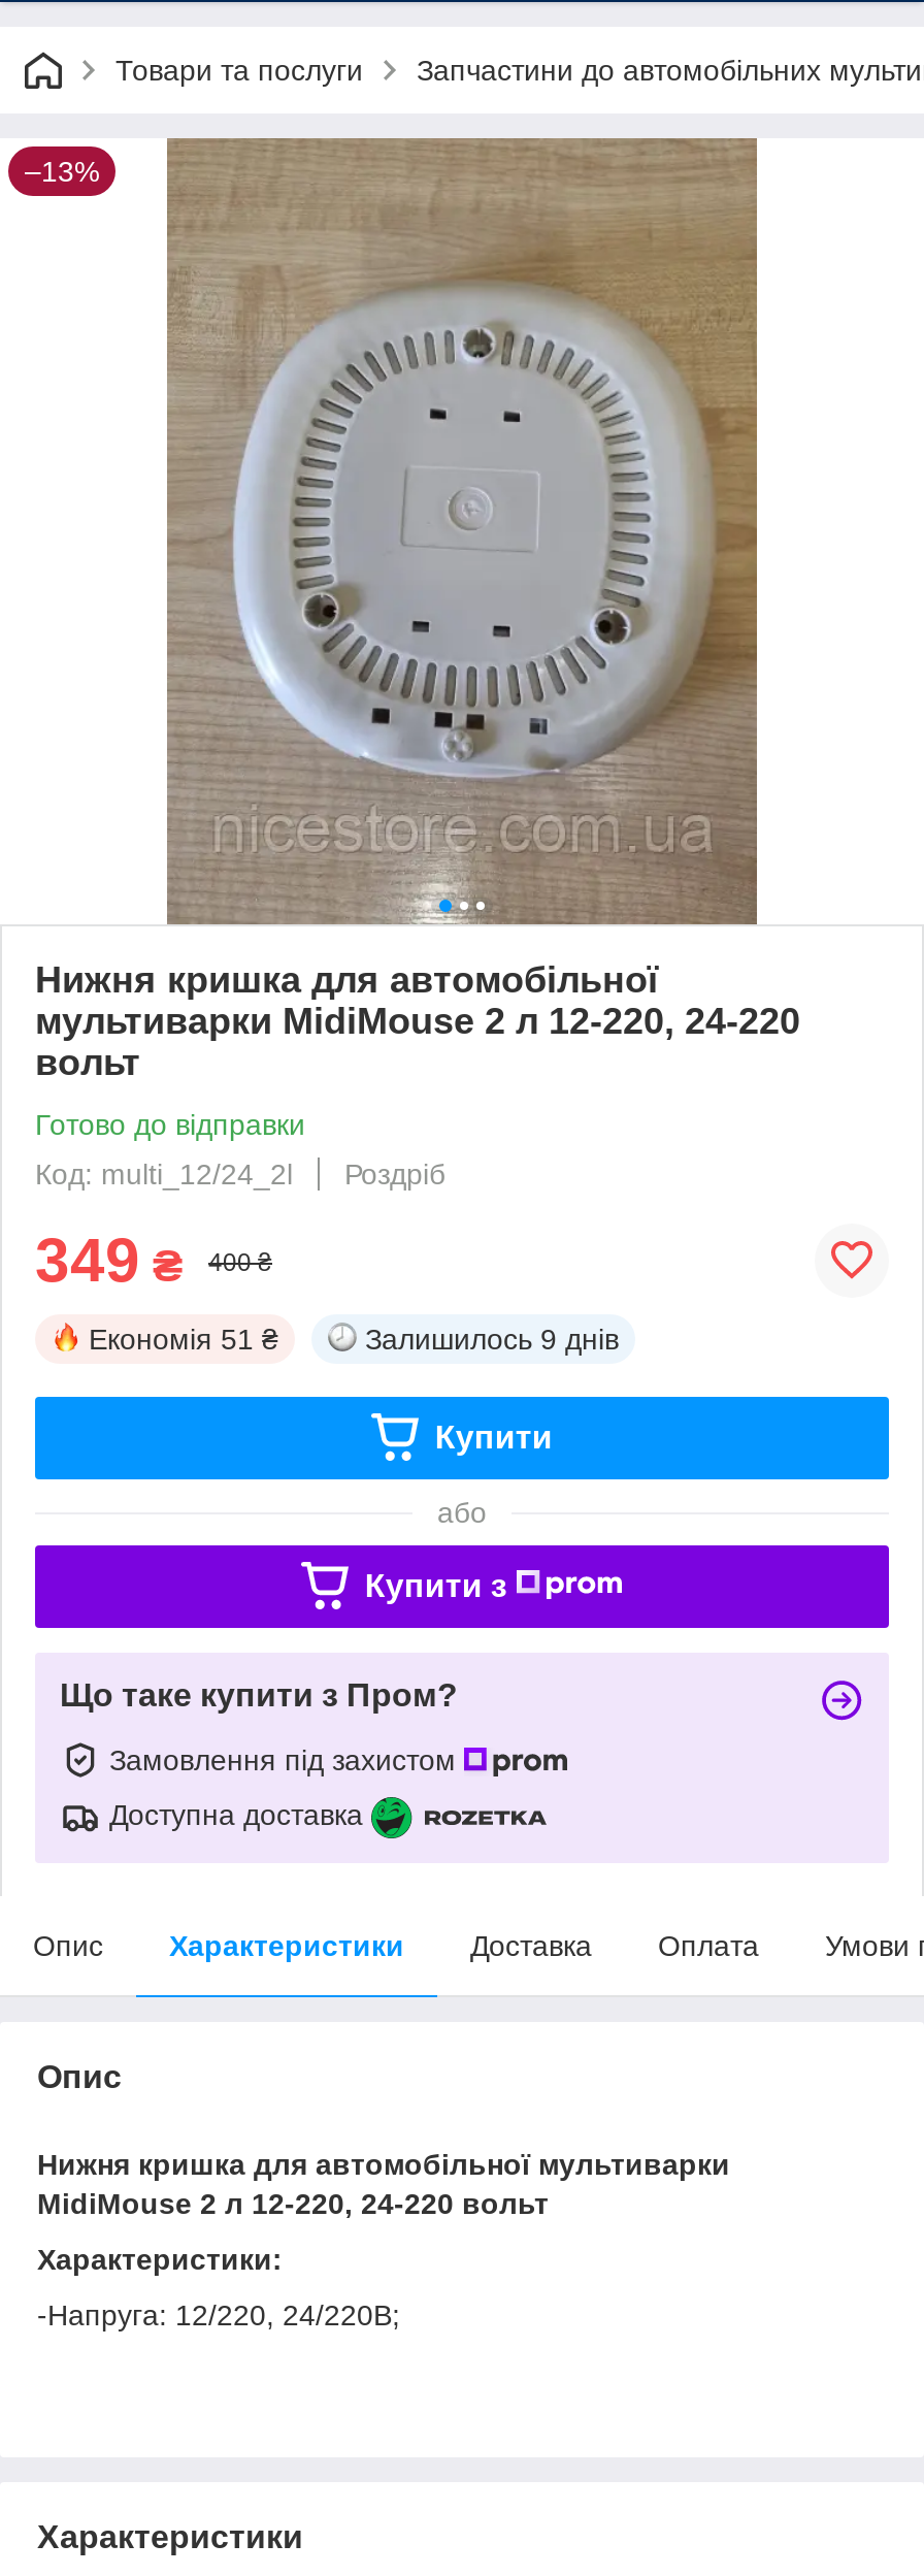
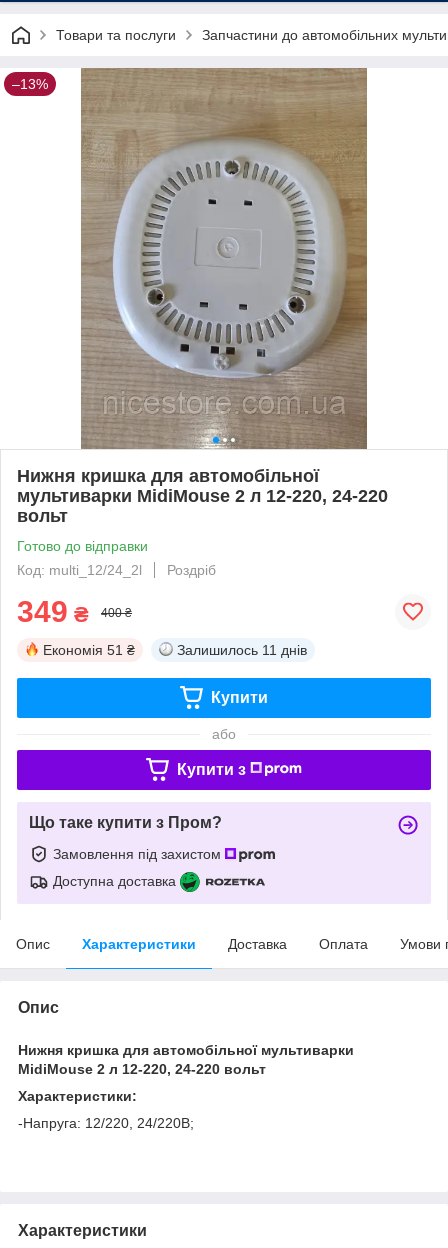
[365,1322,619,1355] Залишилось 9 днів -> [177,642,307,658] Залишилось 11 днів

